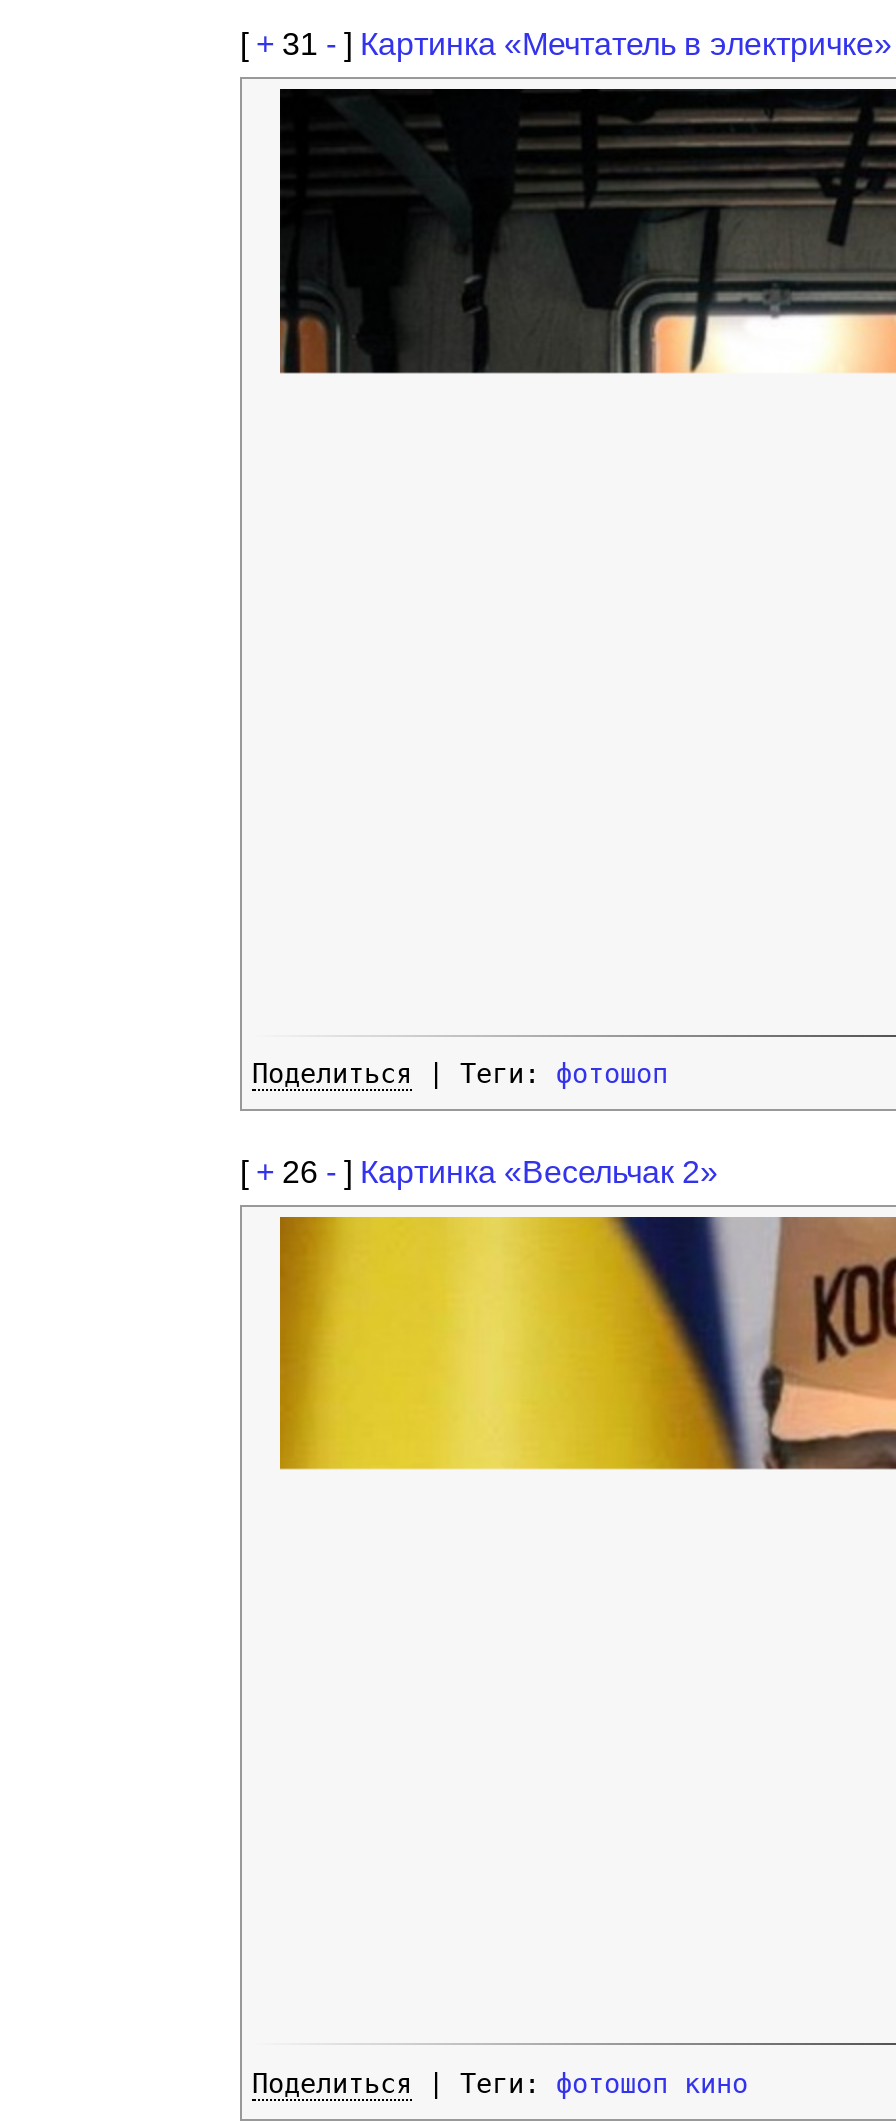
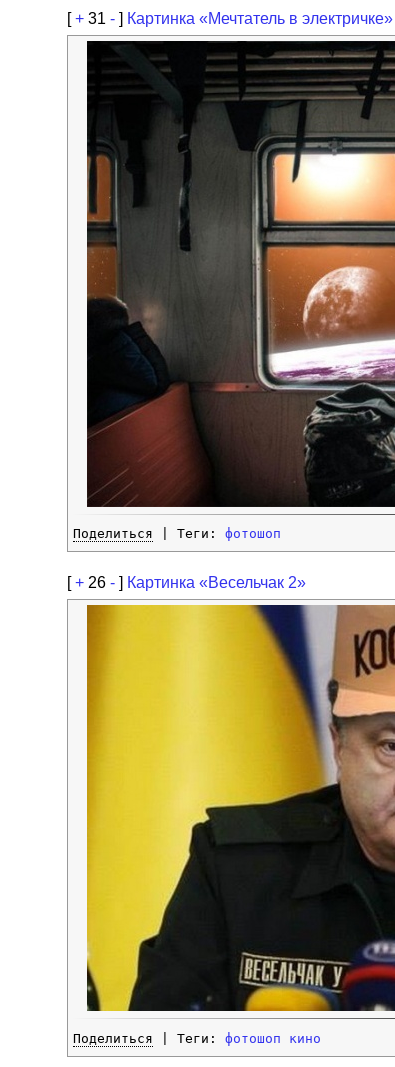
none -> [86,183,392,508] [image]
none -> [86,731,392,1012] [image]

